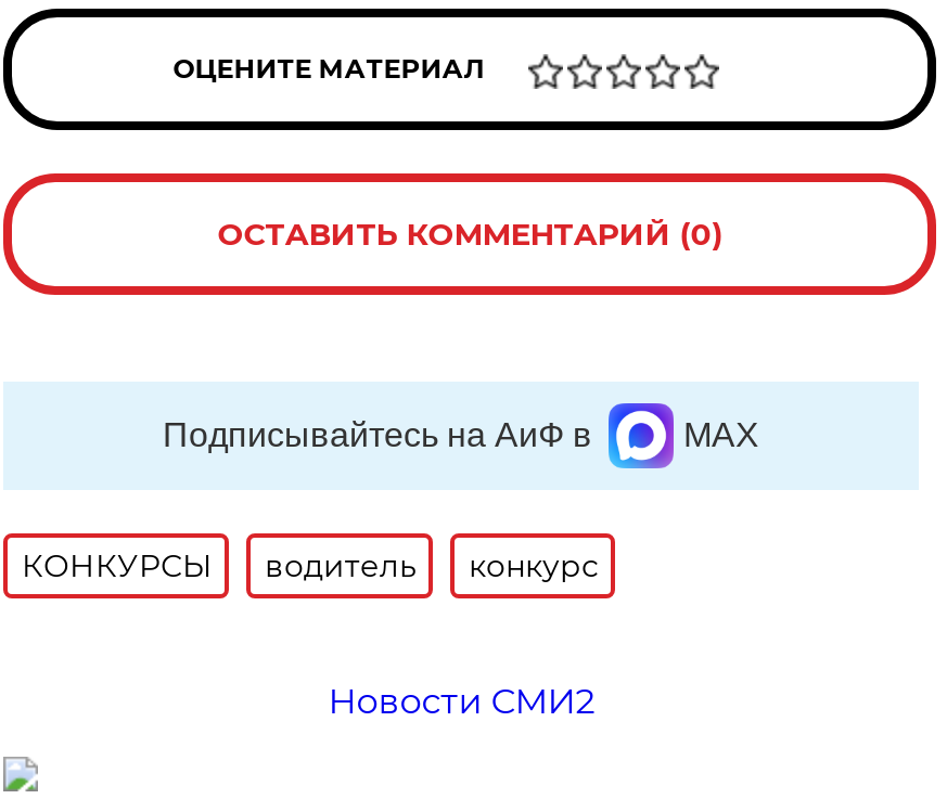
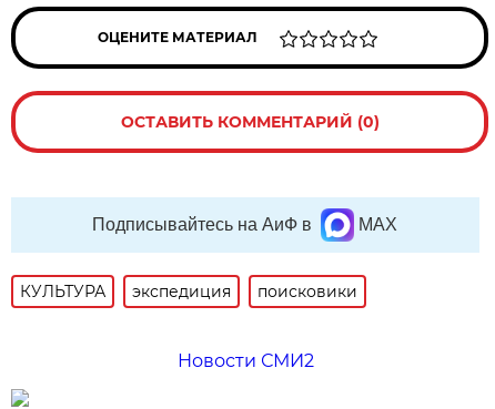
[21,546,599,585] КОНКУРСЫ | водитель | конкурс -> [20,282,358,301] КУЛЬТУРА | экспедиция | поисковики

